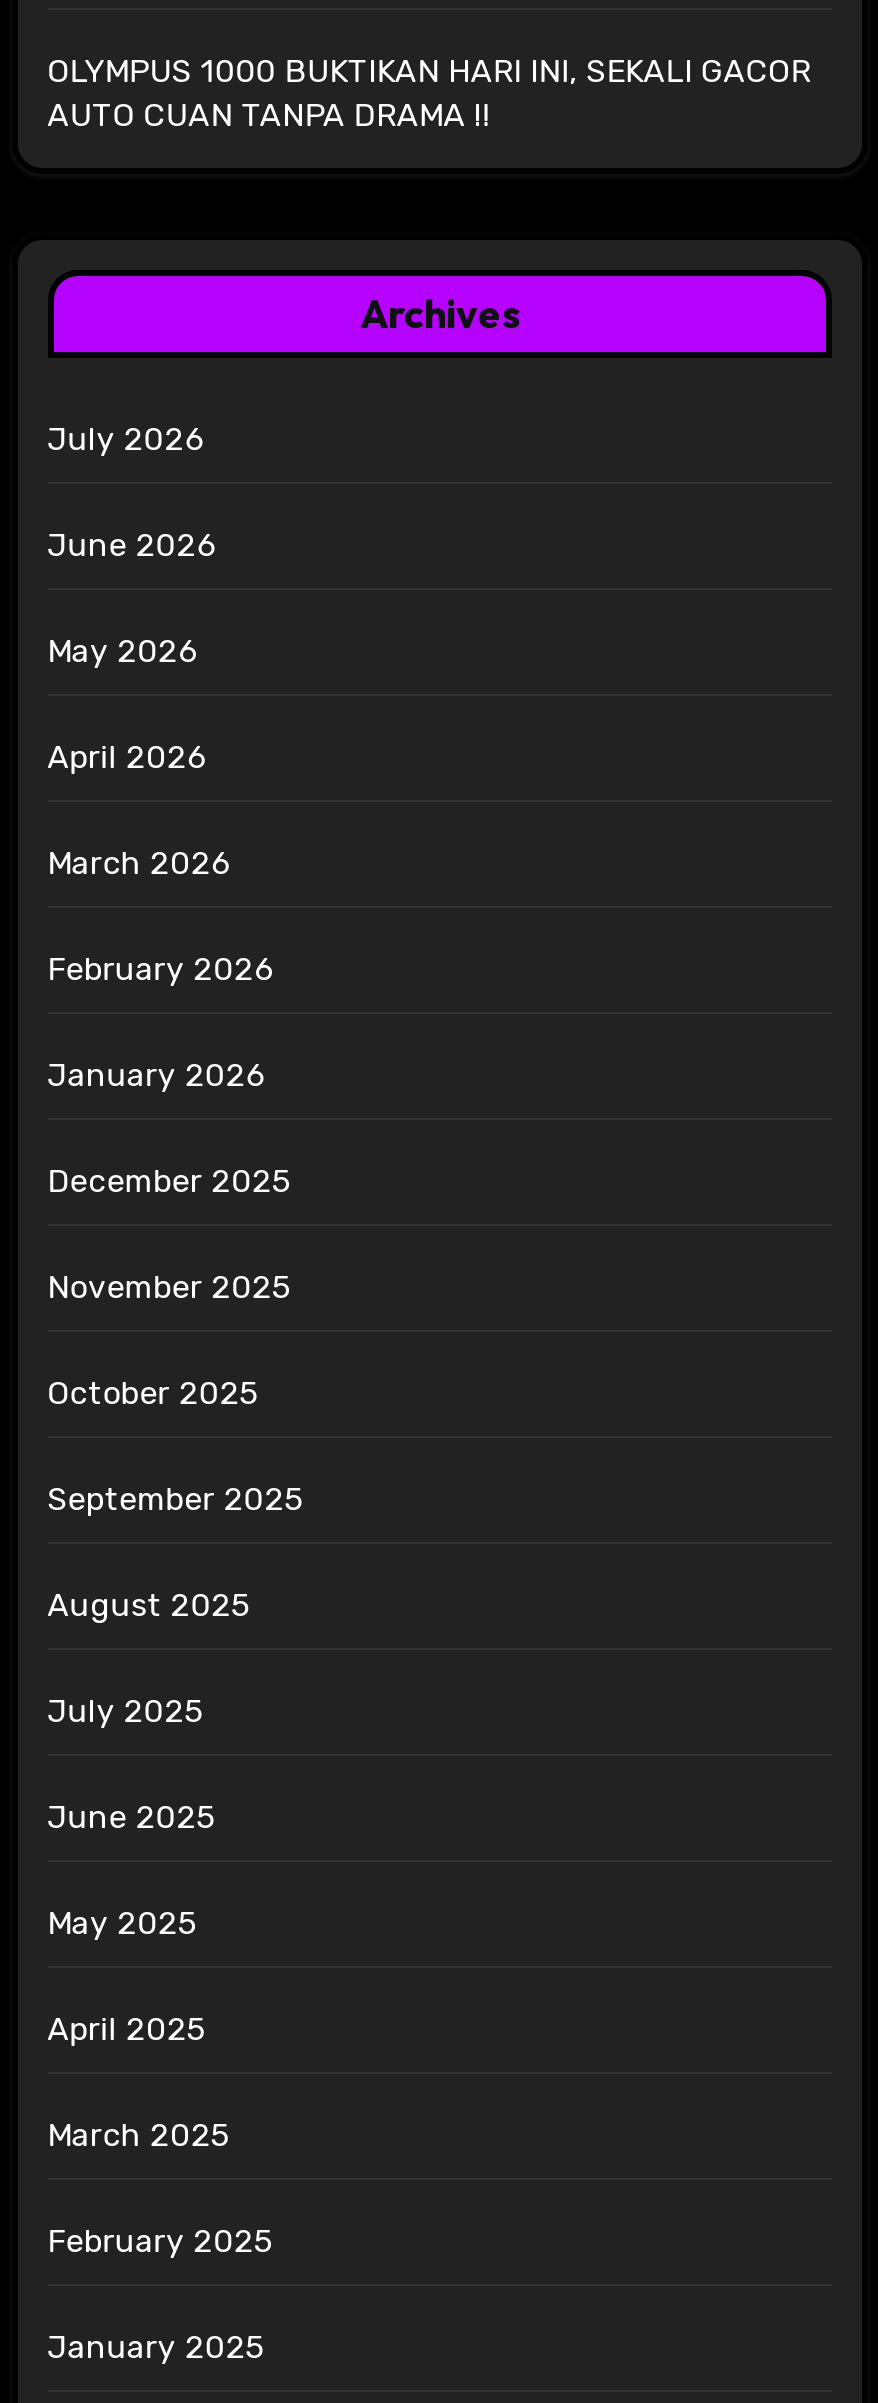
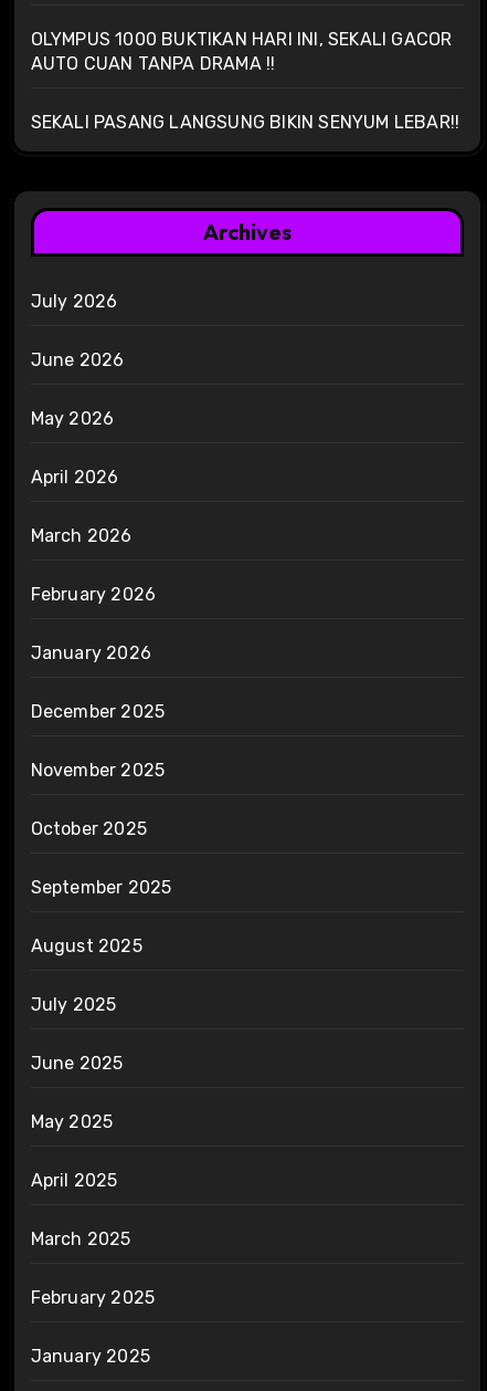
none -> [30,111,460,132] SEKALI PASANG LANGSUNG BIKIN SENYUM LEBAR!!

